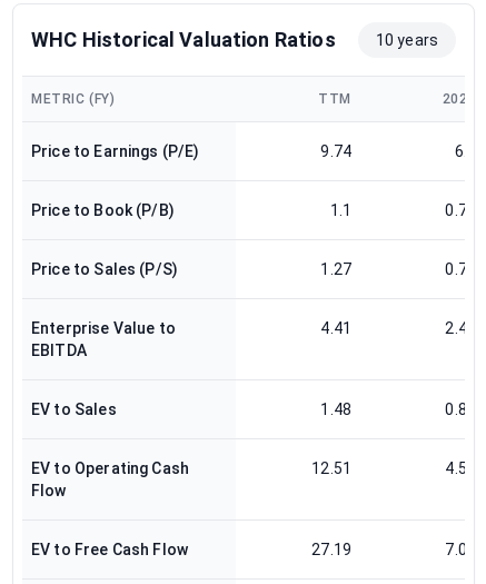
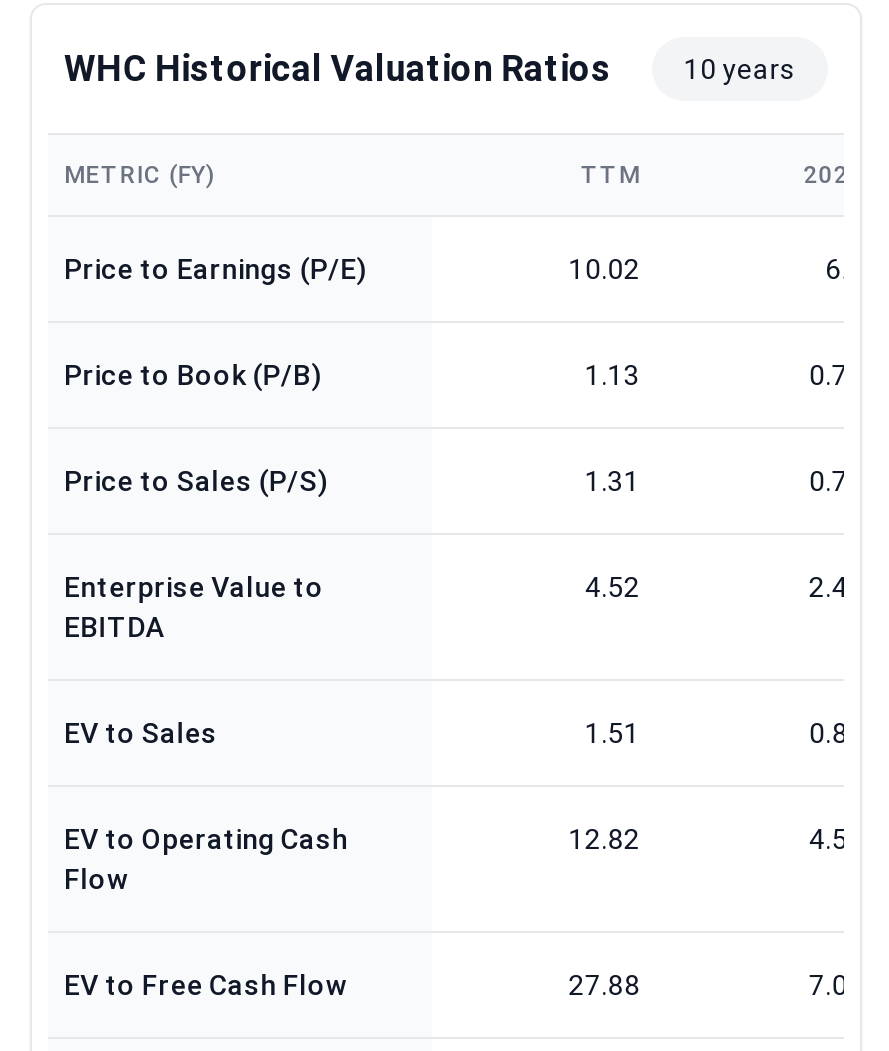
[321,142,351,160] 9.74 -> [568,253,640,285] 10.02
[330,201,351,219] 1.1 -> [585,359,640,391] 1.13
[321,260,351,278] 1.27 -> [585,465,640,497] 1.31
[321,319,351,337] 4.41 -> [585,571,640,603] 4.52
[321,400,351,418] 1.48 -> [585,717,640,749] 1.51
[312,459,351,477] 12.51 -> [568,823,640,855] 12.82
[312,541,351,558] 27.19 -> [568,969,640,1001] 27.88

